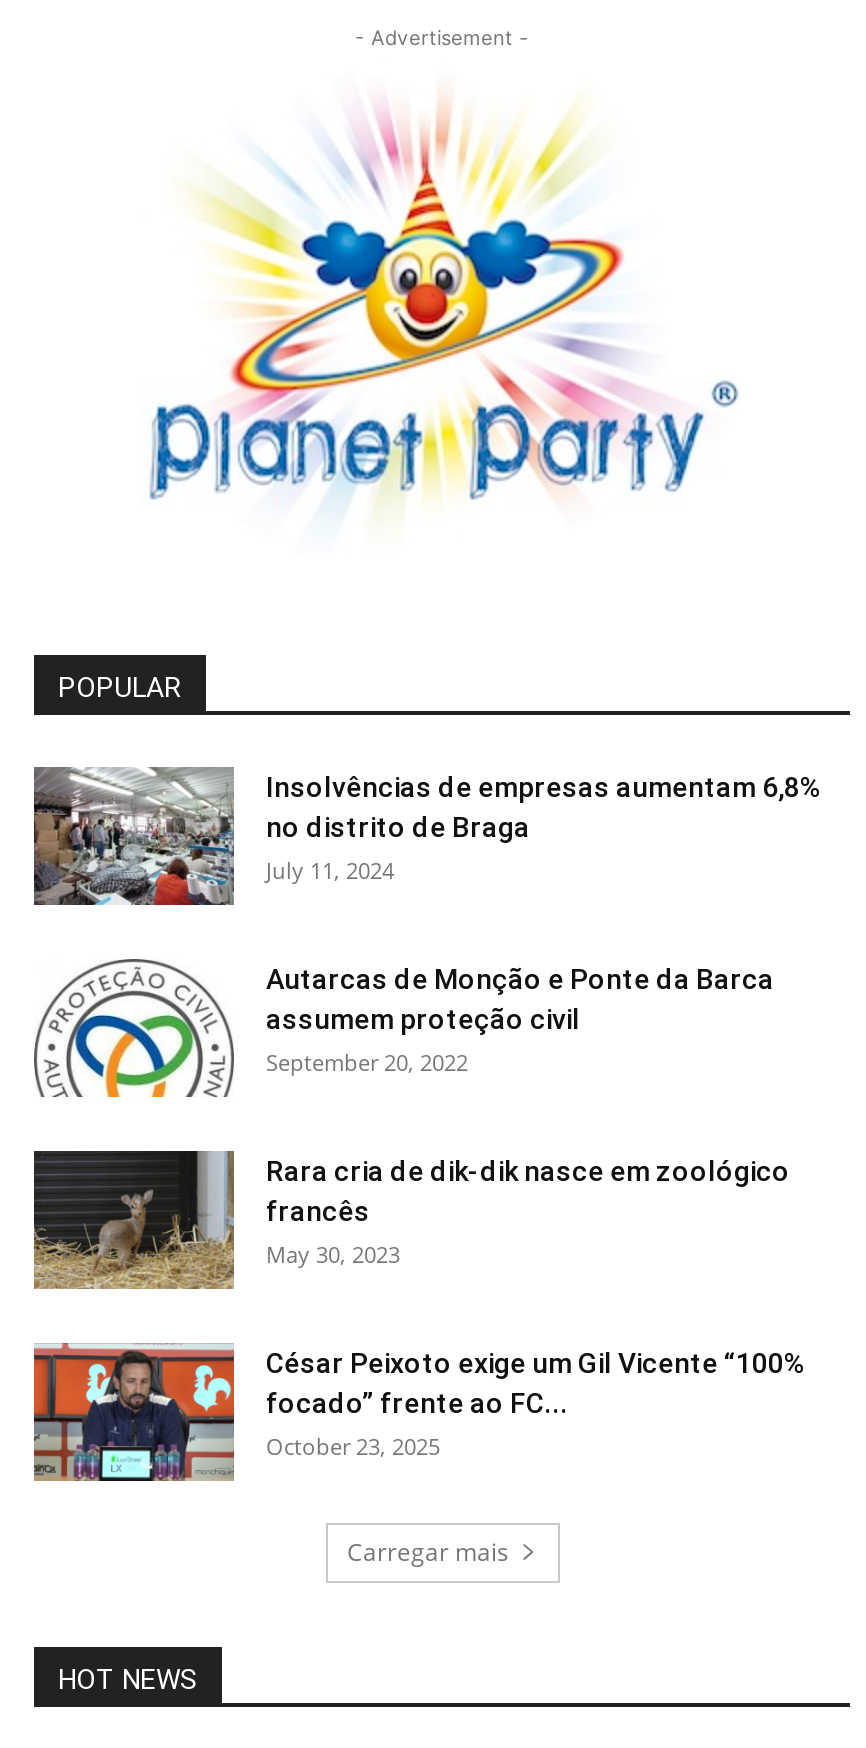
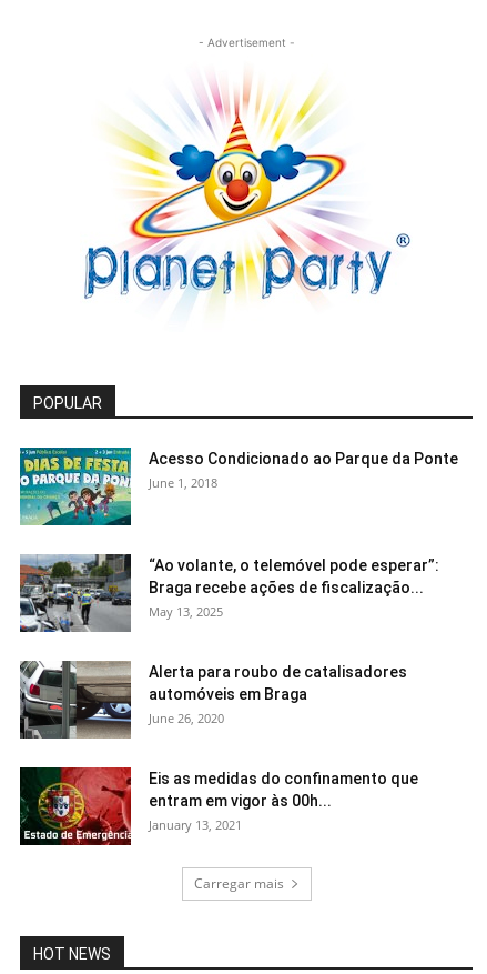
[32,765,822,907] [image] | Insolvências de empresas aumentam 6,8% | no distrito de Braga | July 11, 2024 -> [19,446,458,526] [image] | Acesso Condicionado ao Parque da Ponte | June 1, 2018
[34,959,774,1099] [image] | Autarcas de Monção e Ponte da Barca | assumem proteção civil | September 20, 2022 -> [19,553,439,633] [image] | “Ao volante, o telemóvel pode esperar”: | Braga recebe ações de fiscalização... | May 13, 2025
[32,1149,790,1291] [image] | Rara cria de dik-dik nasce em zoológico | francês | May 30, 2023 -> [19,661,407,740] [image] | Alerta para roubo de catalisadores | automóveis em Braga | June 26, 2020
[32,1341,806,1483] [image] | César Peixoto exige um Gil Vicente “100% | focado” frente ao FC... | October 23, 2025 -> [19,766,418,846] [image] | Eis as medidas do confinamento que | entram em vigor às 00h... | January 13, 2021

